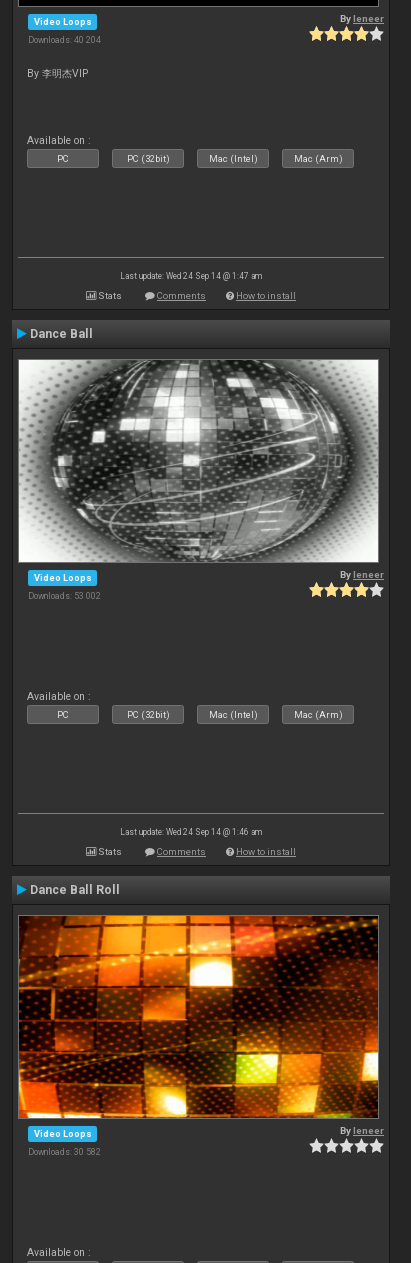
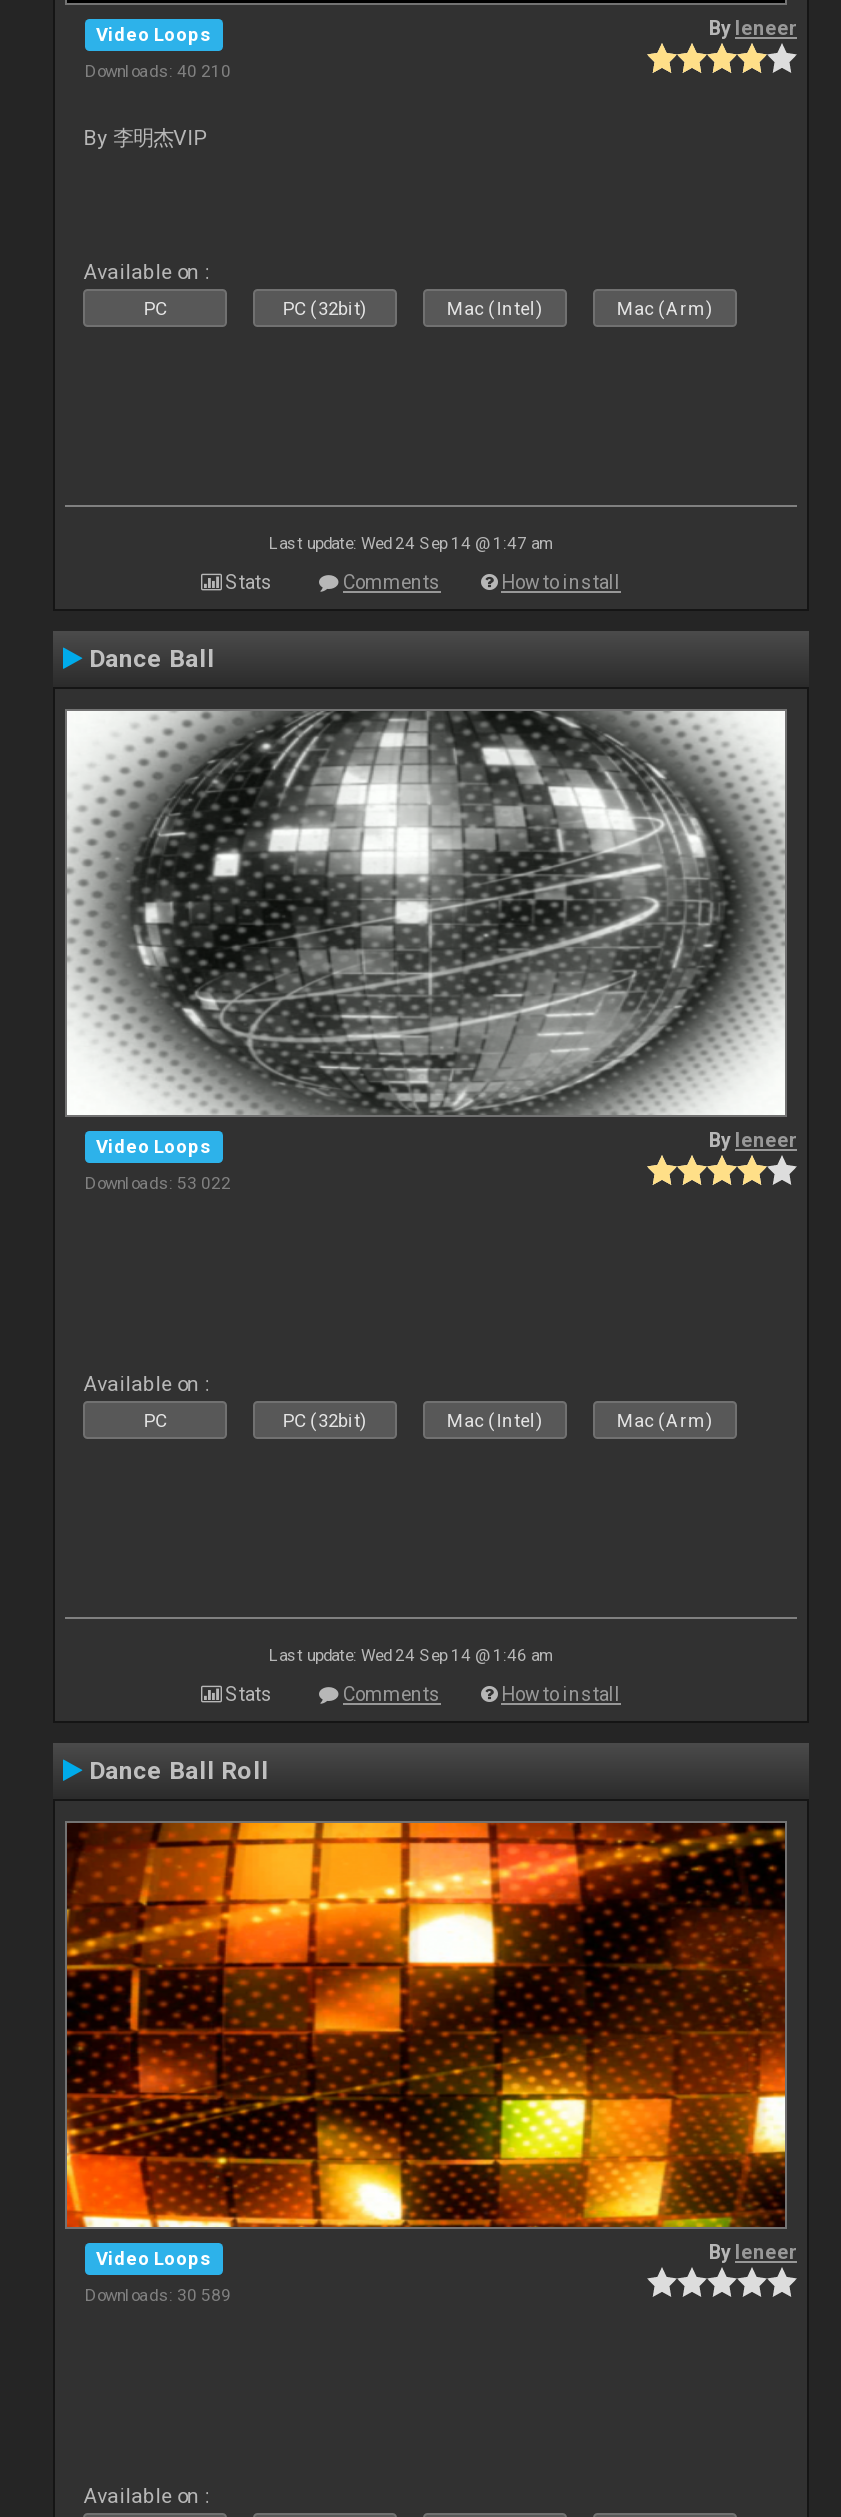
[28,35,101,45] Downloads: 40 204 -> [85,60,231,80] Downloads: 40 210
[28,591,101,601] Downloads: 53 002 -> [85,1172,231,1192] Downloads: 53 022
[28,1147,101,1157] Downloads: 30 582 -> [85,2284,231,2304] Downloads: 30 589

